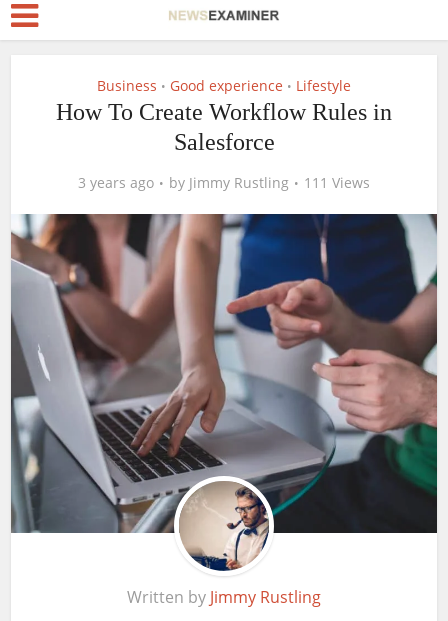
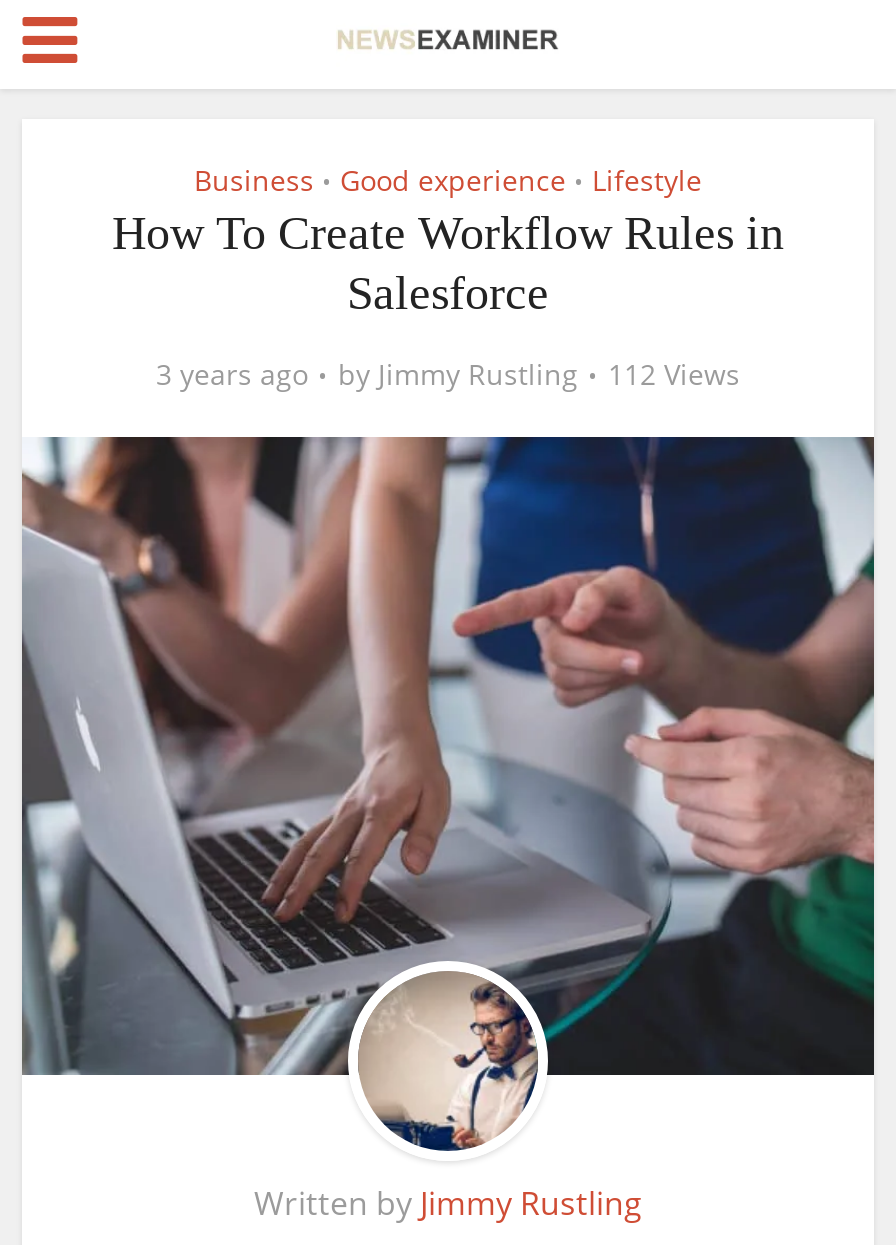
[78,173,370,192] 3 years ago by Jimmy Rustling 111 Views -> [156,355,740,393] 3 years ago by Jimmy Rustling 112 Views

